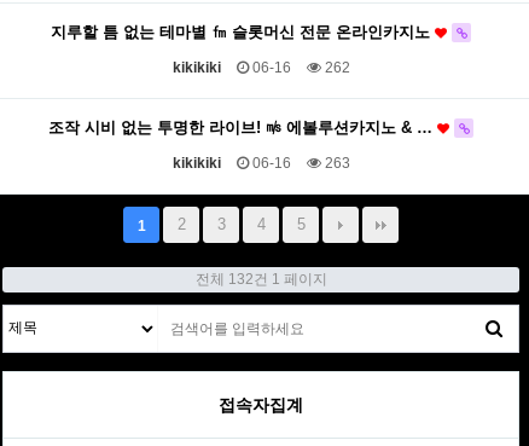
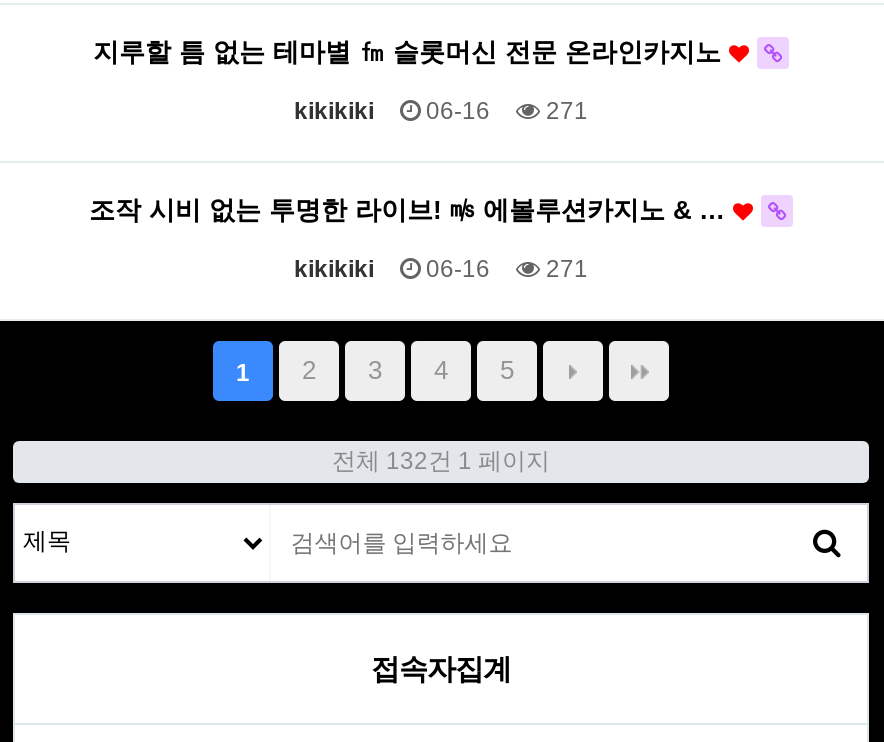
[172,59,350,76] kikikiki 06-16 262 -> [294,97,588,125] kikikiki 06-16 271
[172,155,350,172] kikikiki 06-16 263 -> [294,255,588,283] kikikiki 06-16 271

